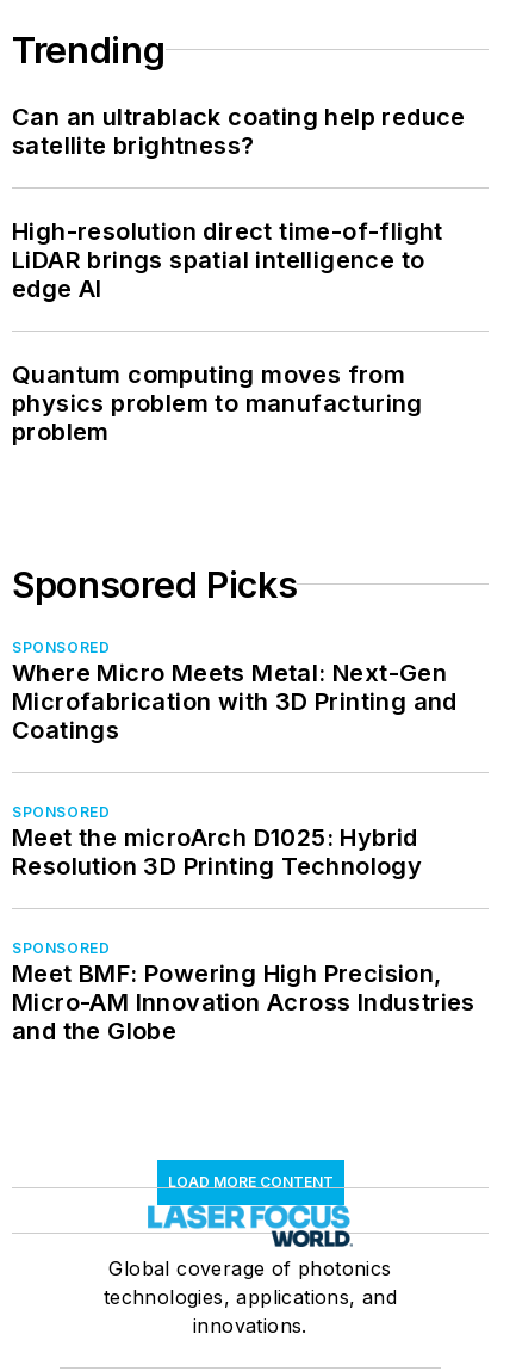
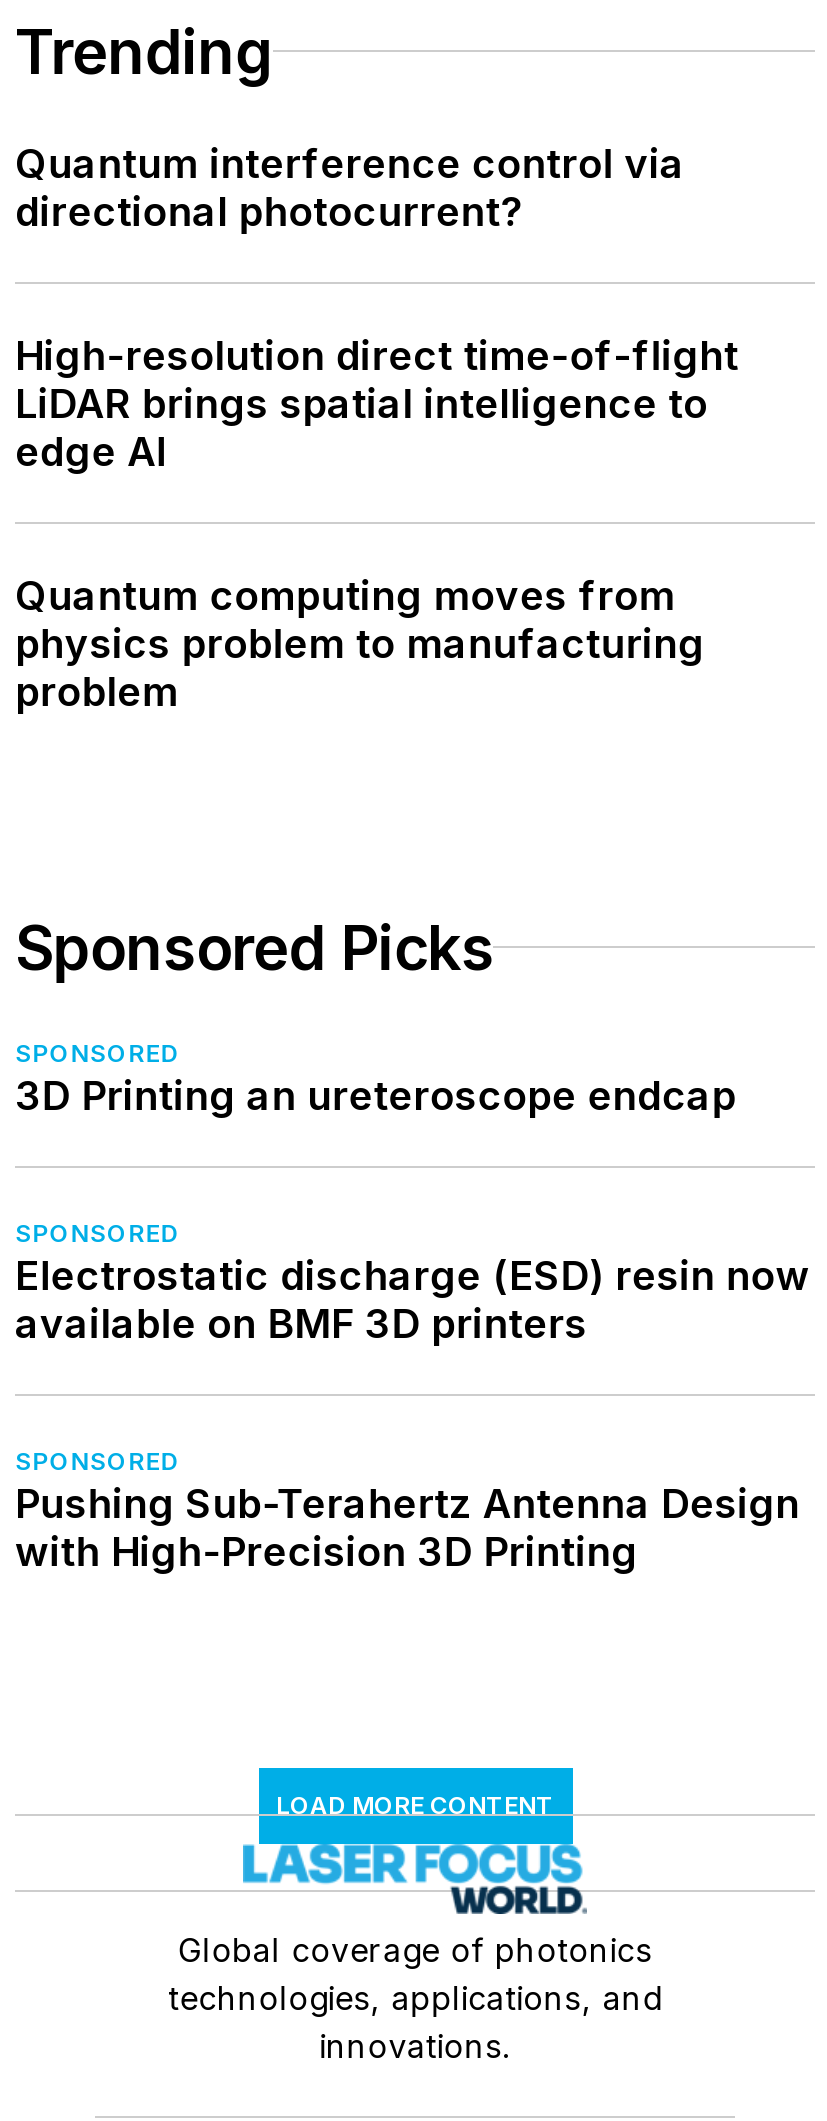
[12,103,466,160] Can an ultrablack coating help reduce | satellite brightness? -> [15,140,685,236] Quantum interference control via | directional photocurrent?
[12,659,457,745] Where Micro Meets Metal: Next-Gen | Microfabrication with 3D Printing and | Coatings -> [15,1072,736,1120] 3D Printing an ureteroscope endcap
[12,823,422,881] Meet the microArch D1025: Hybrid | Resolution 3D Printing Technology -> [15,1252,810,1348] Electrostatic discharge (ESD) resin now | available on BMF 3D printers
[12,959,476,1045] Meet BMF: Powering High Precision, | Micro-AM Innovation Across Industries | and the Globe -> [15,1480,804,1576] Pushing Sub-Terahertz Antenna Design | with High-Precision 3D Printing

